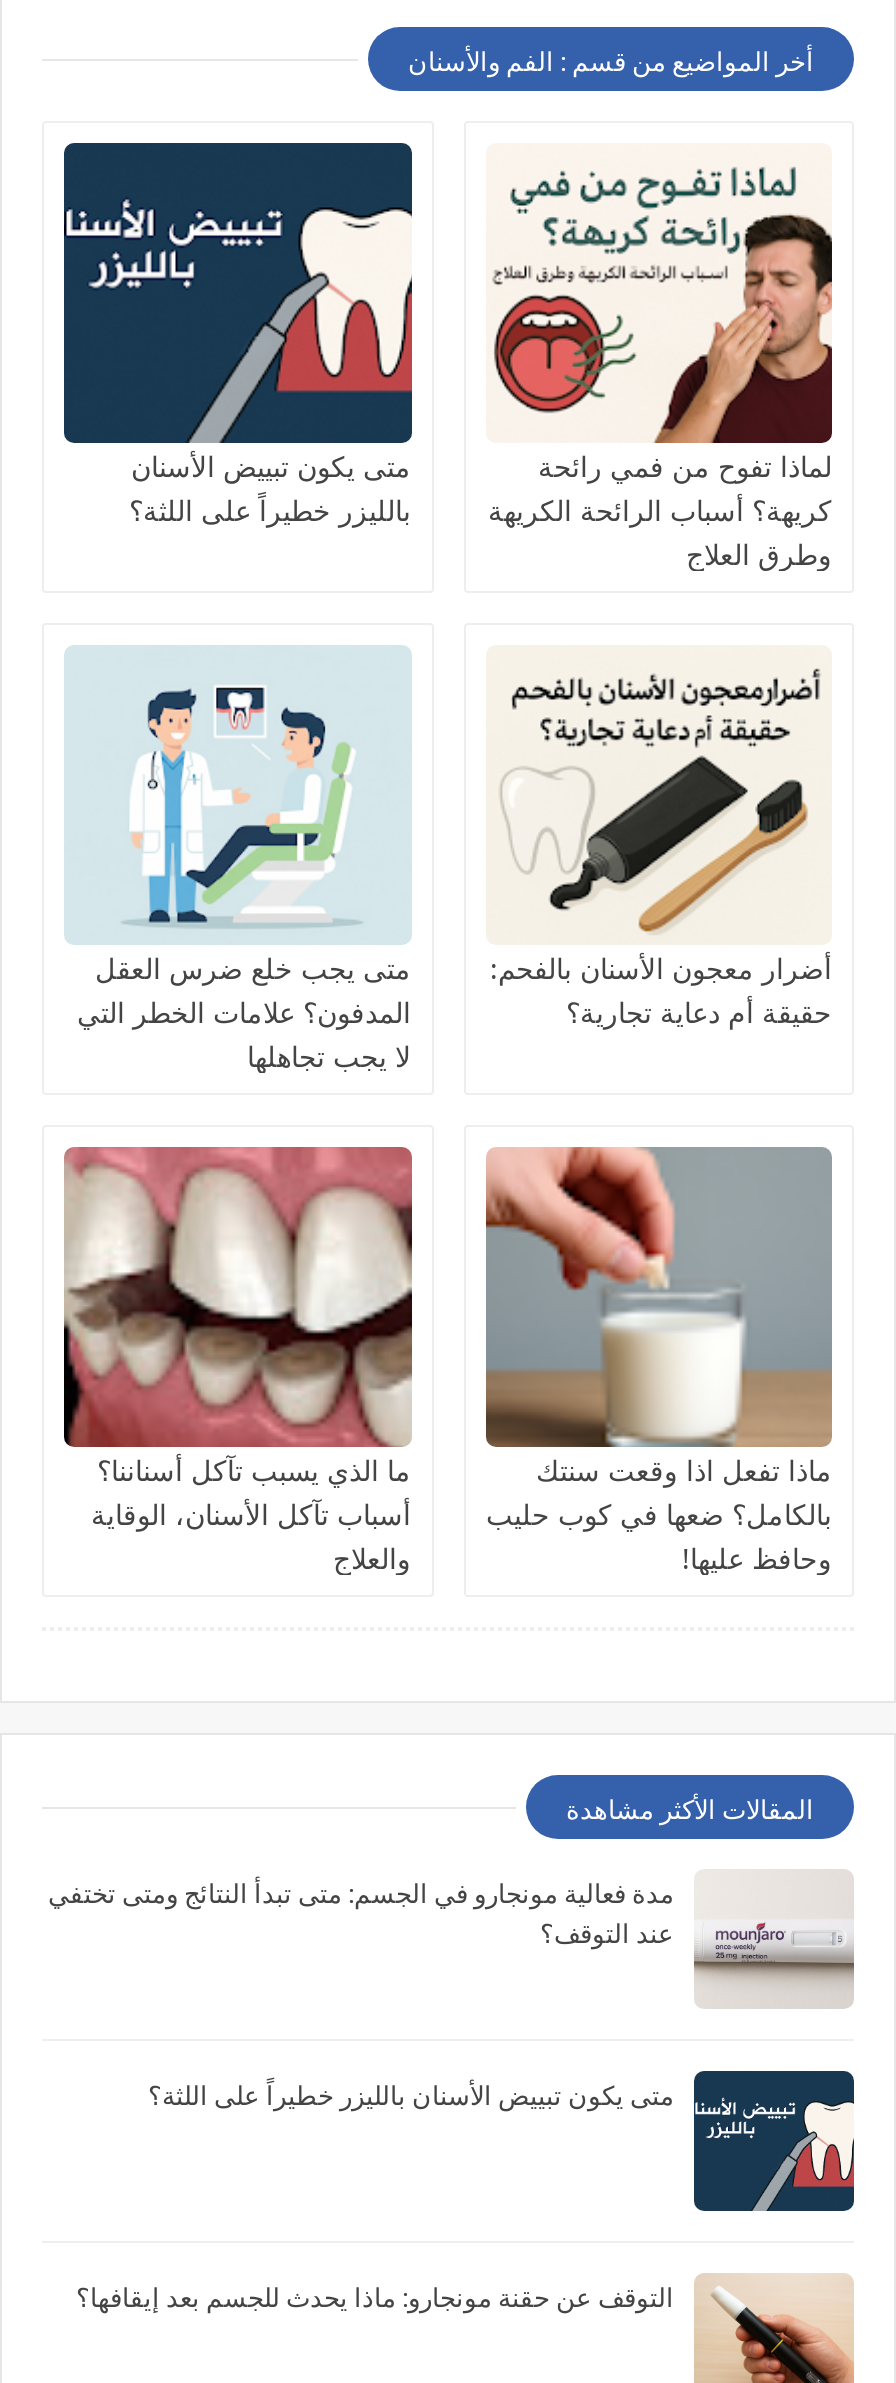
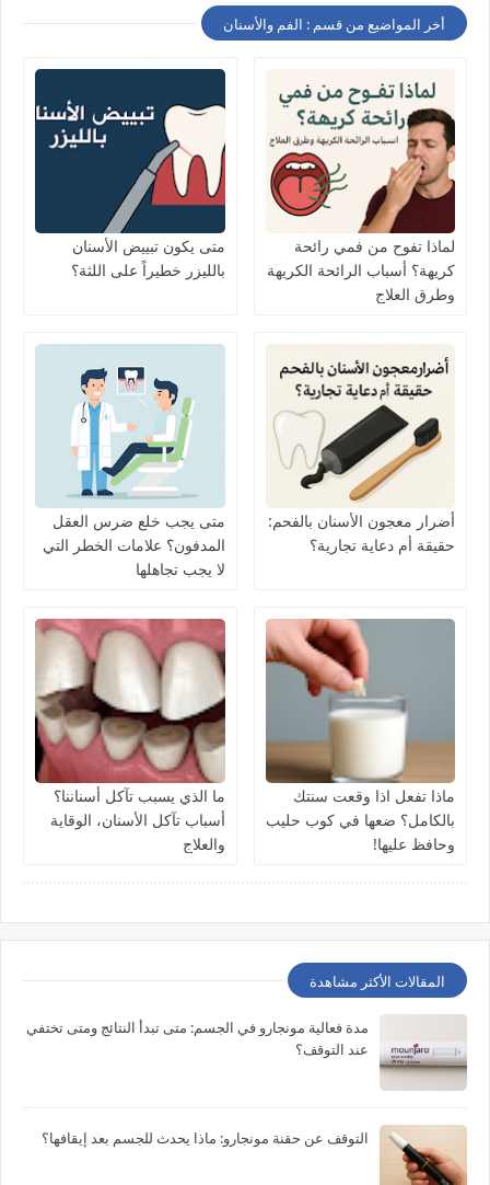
[148,2069,856,2213] [image] | متى يكون تبييض الأسنان بالليزر خطيراً على اللثة؟ -> none

